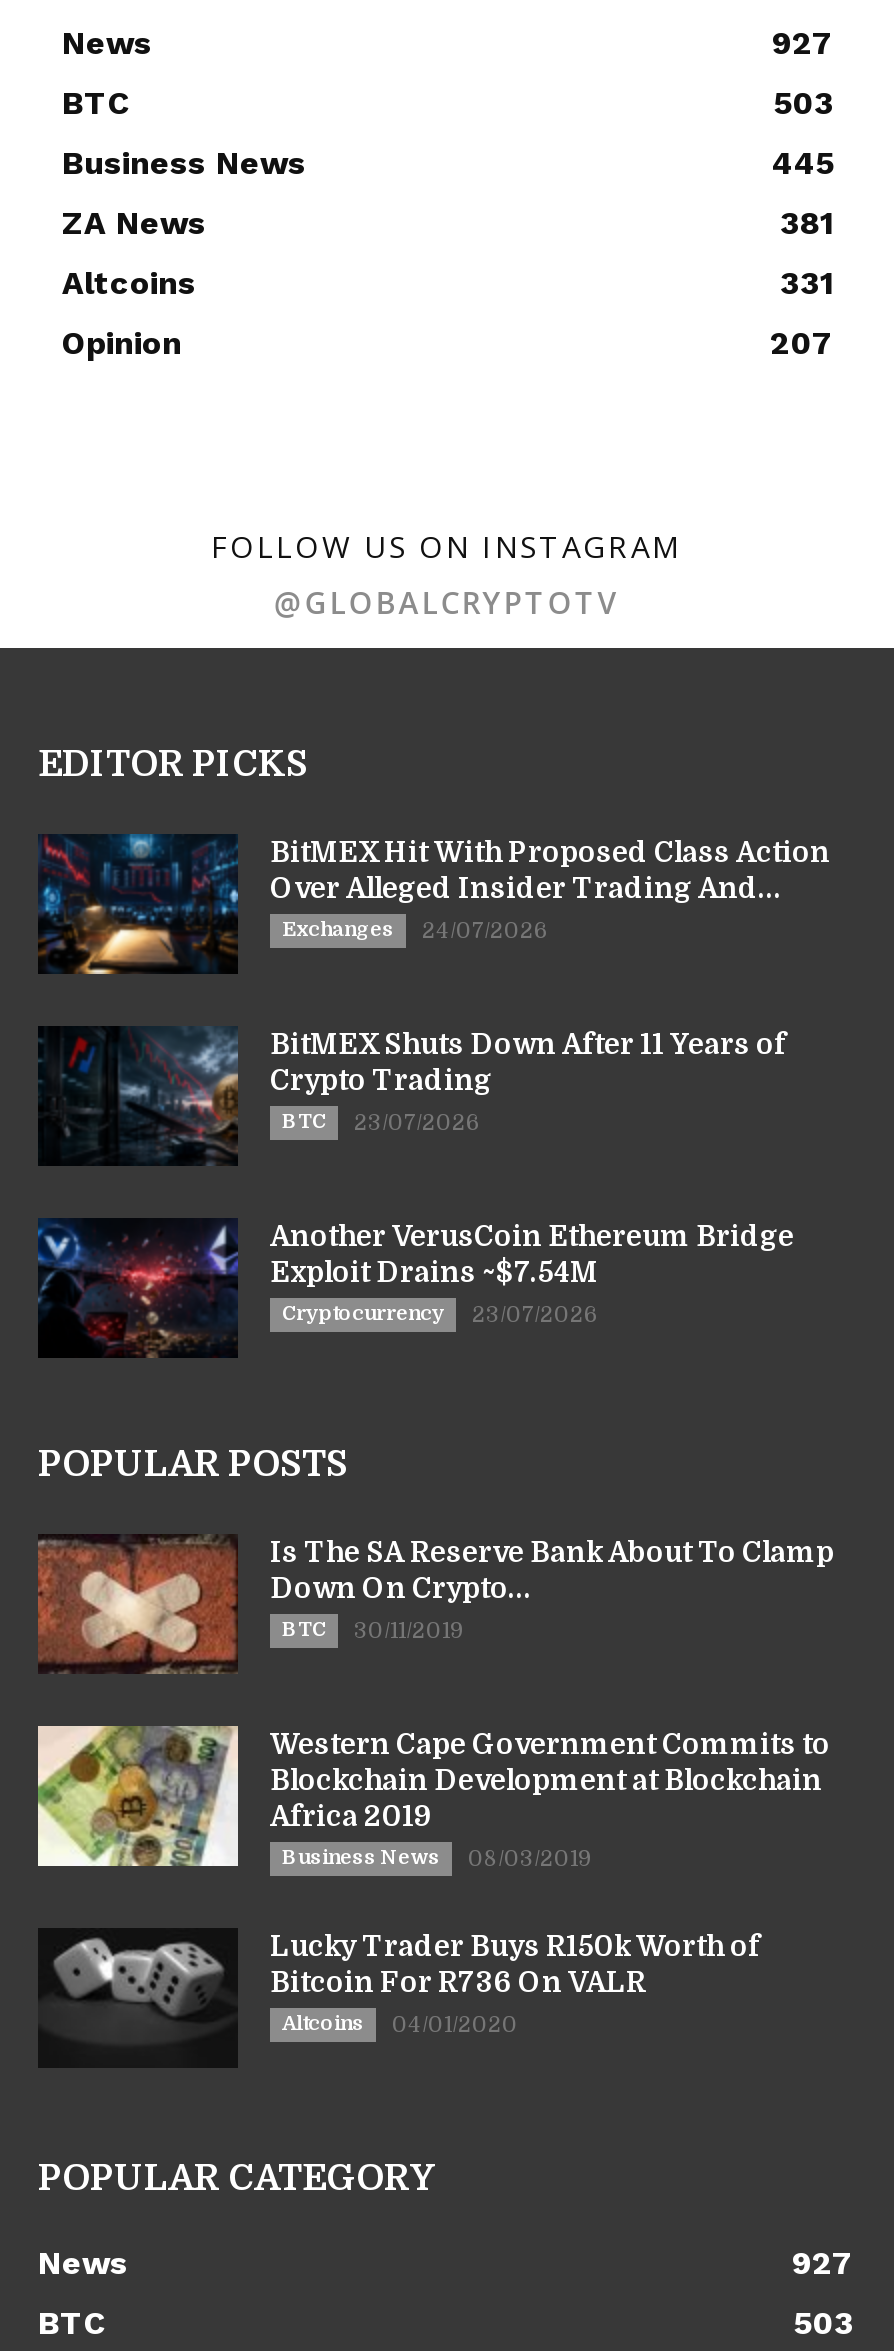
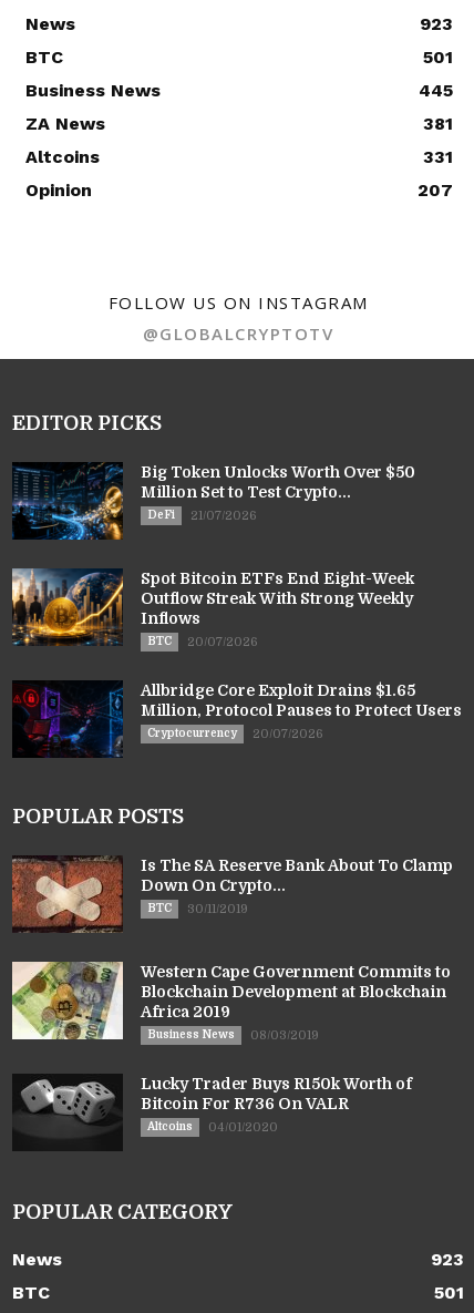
[772,25,834,63] 927 -> [420,14,453,35] 923
[774,85,834,123] 503 -> [423,47,453,68] 501
[40,834,830,976] [image] | BitMEX Hit With Proposed Class Action | Over Alleged Insider Trading And... | Exchanges | 24/07/2026 -> [12,462,415,541] [image] | Big Token Unlocks Worth Over $50 | Million Set to Test Crypto... | DeFi | 21/07/2026
[38,1026,786,1166] [image] | BitMEX Shuts Down After 11 Years of | Crypto Trading -> [11,567,414,650] [image] | Spot Bitcoin ETFs End Eight-Week | Outflow Streak With Strong Weekly | Inflows
[282,1111,480,1137] BTC 23/07/2026 -> [147,635,258,650] BTC 20/07/2026
[36,1220,794,1358] [image] | Another VerusCoin Ethereum Bridge | Exploit Drains ~$7.54M -> [12,680,462,758] [image] | Allbridge Core Exploit Drains $1.65 | Million, Protocol Pauses to Protect Users
[282,1303,598,1329] Cryptocurrency 23/07/2026 -> [147,727,323,742] Cryptocurrency 20/07/2026
[792,2245,854,2283] 927 -> [431,1249,464,1270] 923
[794,2305,854,2343] 503 -> [434,1282,464,1303] 501

